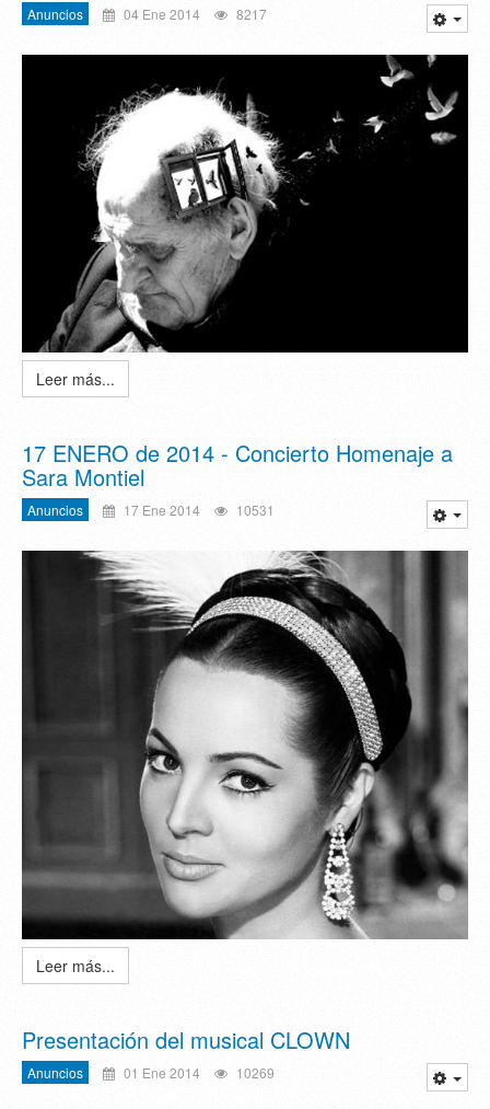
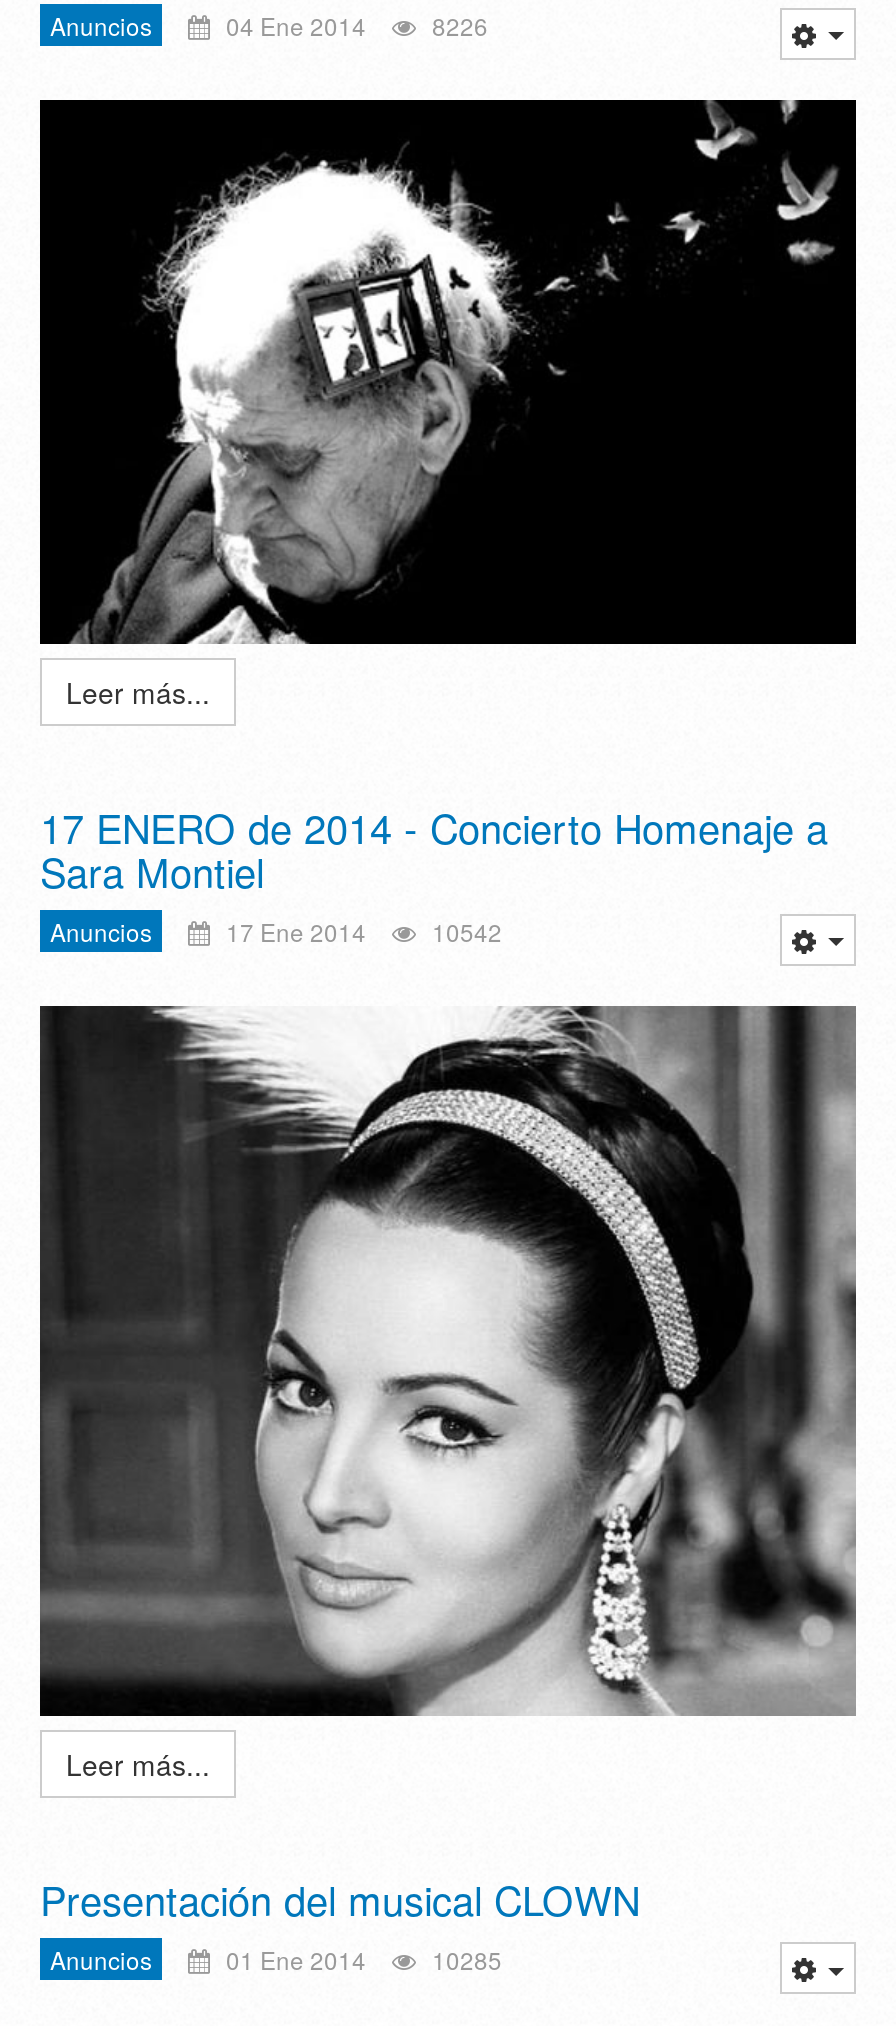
[27,4,267,23] Anuncios 04 Ene 2014 8217 -> [50,8,488,42] Anuncios 04 Ene 2014 8226
[27,500,275,519] Anuncios 17 Ene 2014 10531 -> [50,914,502,948] Anuncios 17 Ene 2014 10542
[27,1063,275,1082] Anuncios 01 Ene 2014 10269 -> [50,1942,502,1976] Anuncios 01 Ene 2014 10285

